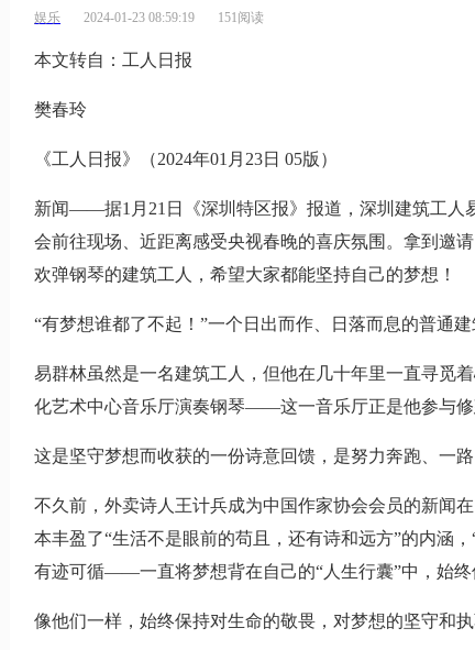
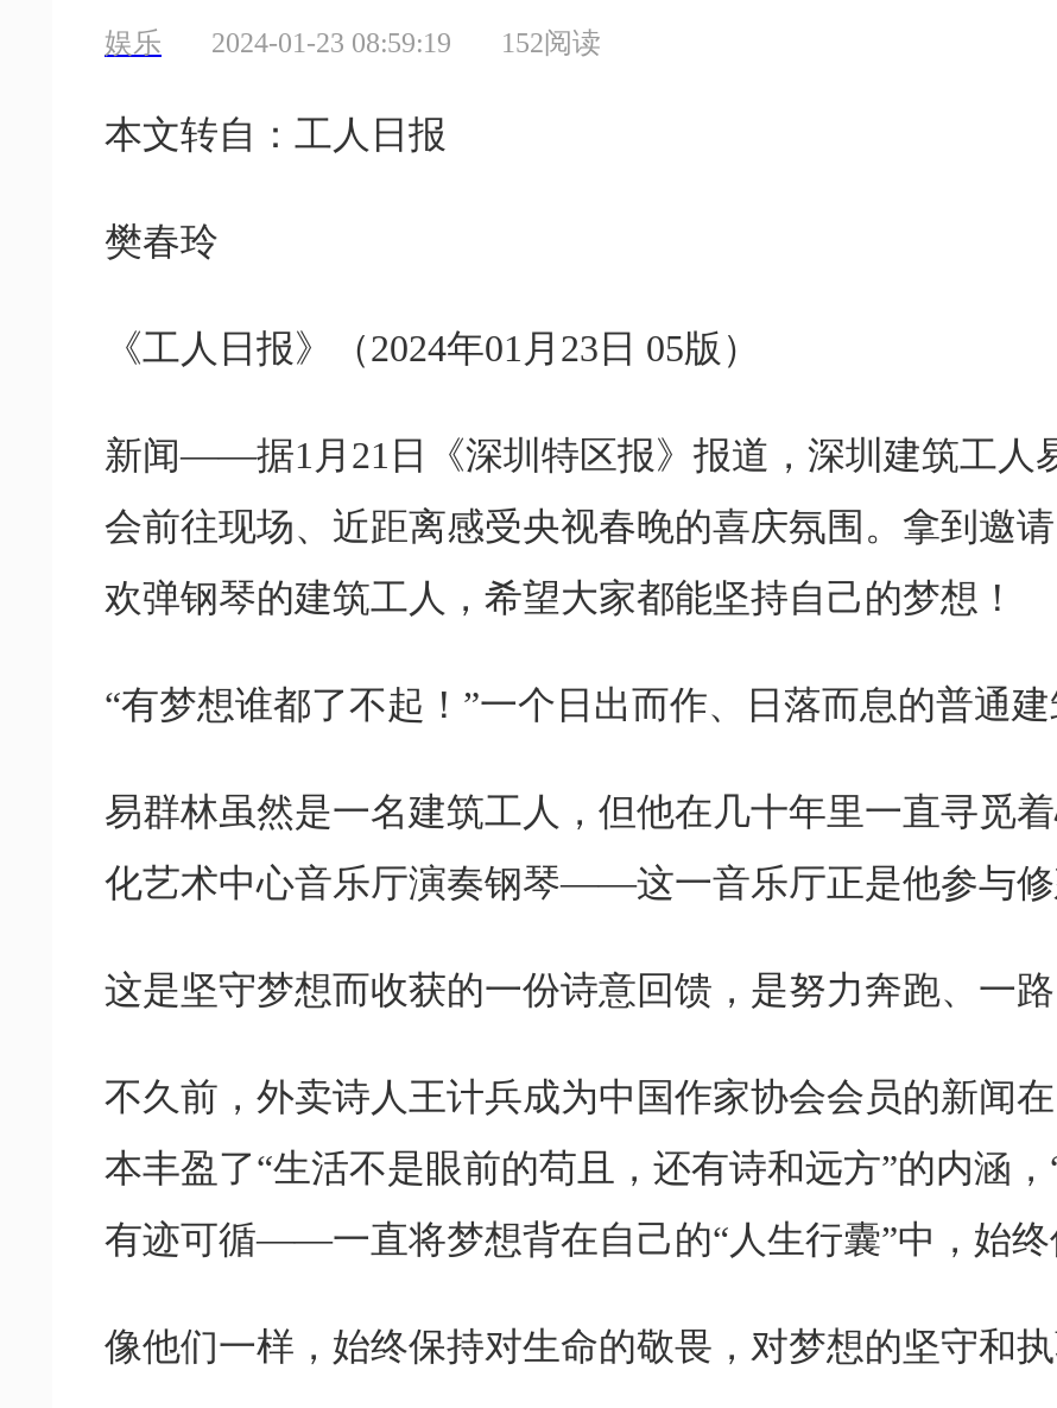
[34,10,264,25] 娱乐 2024-01-23 08:59:19 151阅读 -> [105,26,601,59] 娱乐 2024-01-23 08:59:19 152阅读

